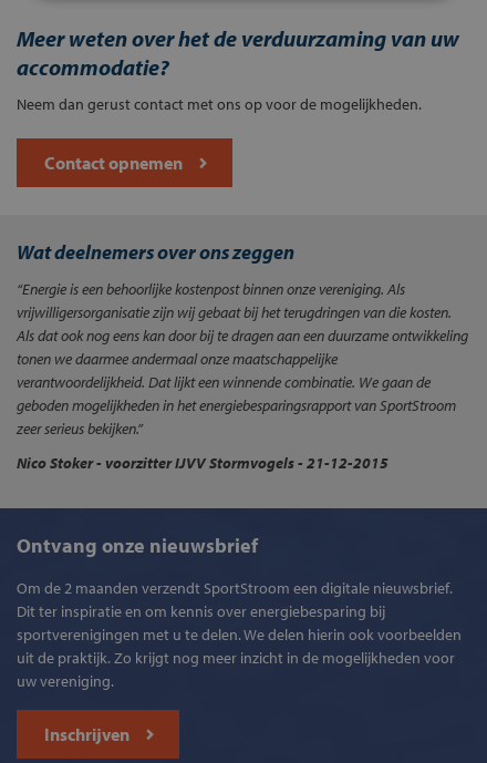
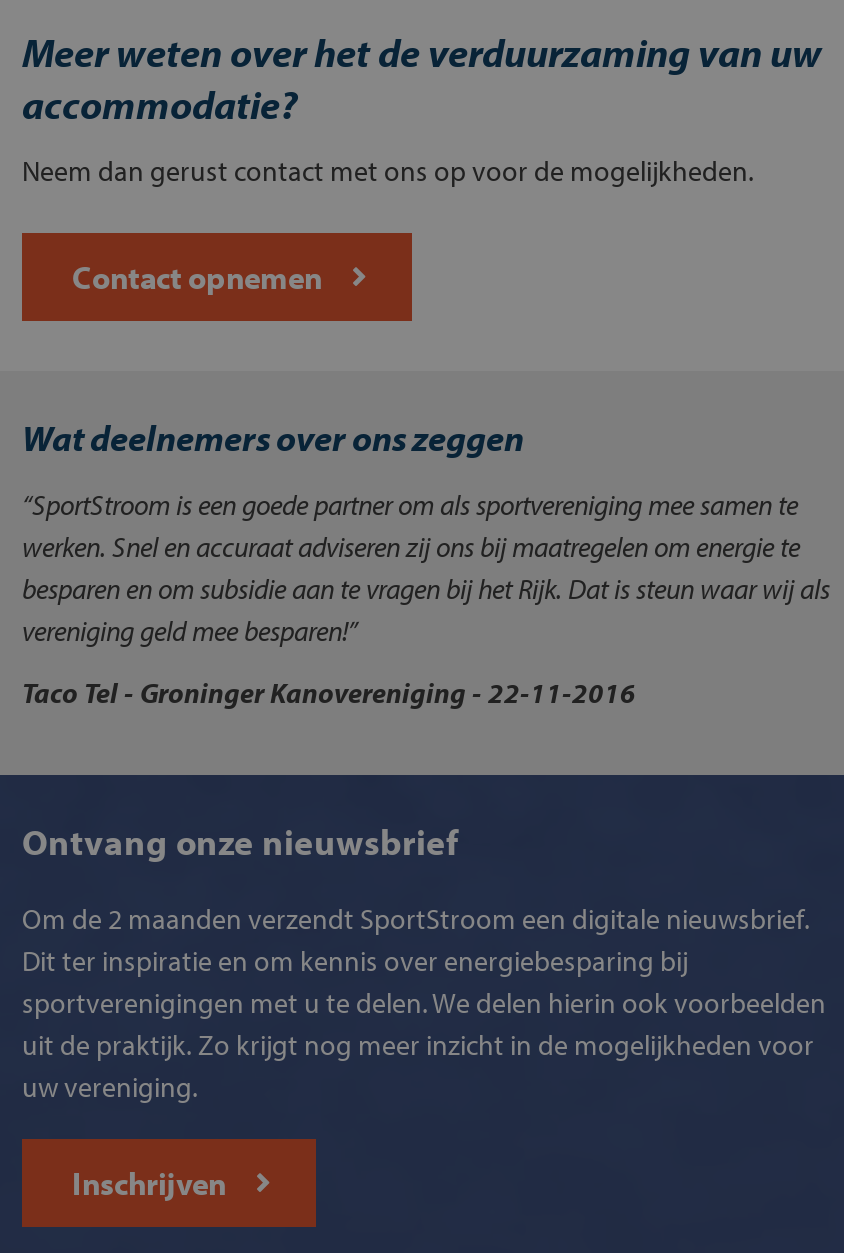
[17,279,468,439] “Energie is een behoorlijke kostenpost binnen onze vereniging. Als | vrijwilligersorganisatie zijn wij gebaat bij het terugdringen van die kosten. | Als dat ook nog eens kan door bij te dragen aan een duurzame ontwikkeling | tonen we daarmee andermaal onze maatschappelijke | verantwoordelijkheid. Dat lijkt een winnende combinatie. We gaan de | geboden mogelijkheden in het energiebesparingsrapport van SportStroom | zeer serieus bekijken.” -> [22,488,830,650] “SportStroom is een goede partner om als sportvereniging mee samen te | werken. Snel en accuraat adviseren zij ons bij maatregelen om energie te | besparen en om subsidie aan te vragen bij het Rijk. Dat is steun waar wij als | vereniging geld mee besparen!”
[17,453,388,473] Nico Stoker - voorzitter IJVV Stormvogels - 21-12-2015 -> [22,676,636,712] Taco Tel - Groninger Kanovereniging - 22-11-2016

